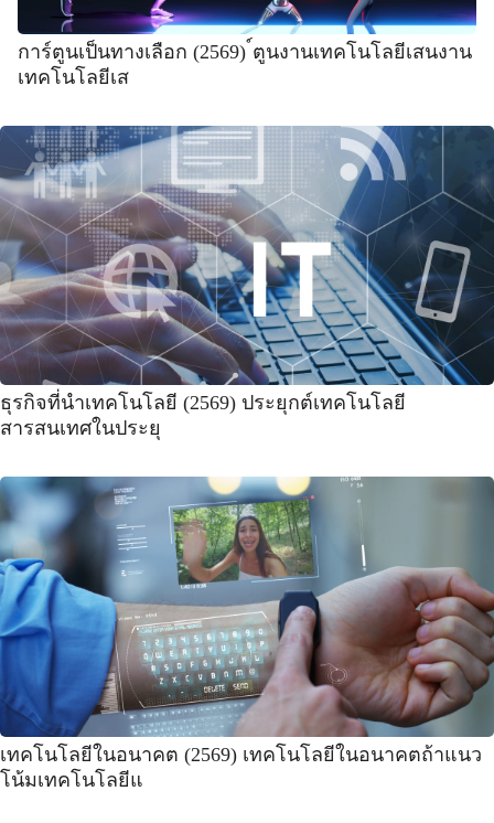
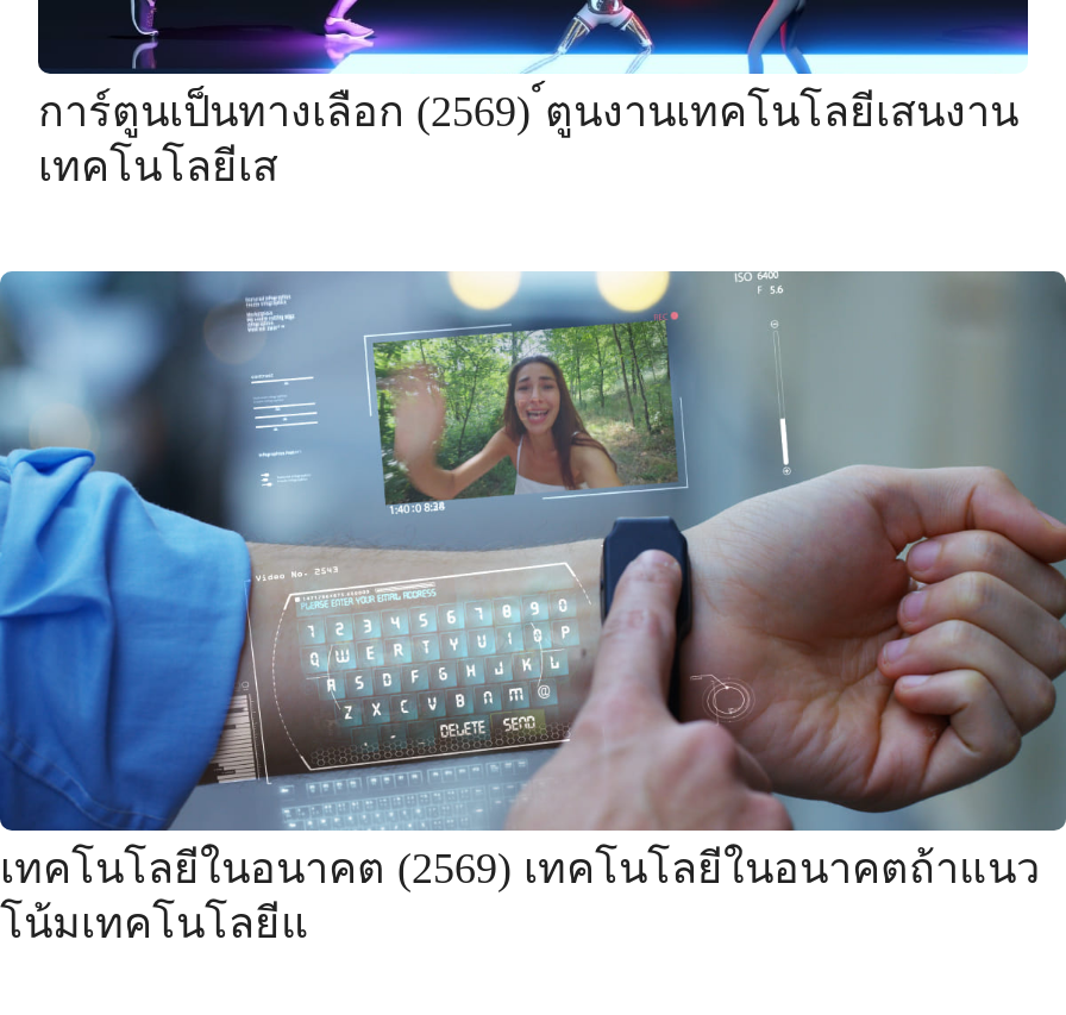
[0,125,491,440] [image] | ธุรกิจที่นำเทคโนโลยี (2569) ประยุกต์เทคโนโลยี | สารสนเทศในประยุ -> none

